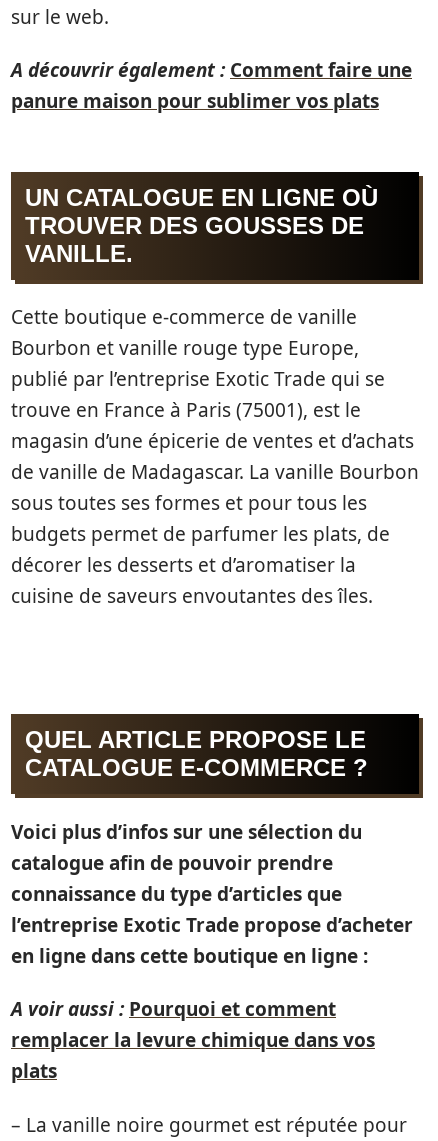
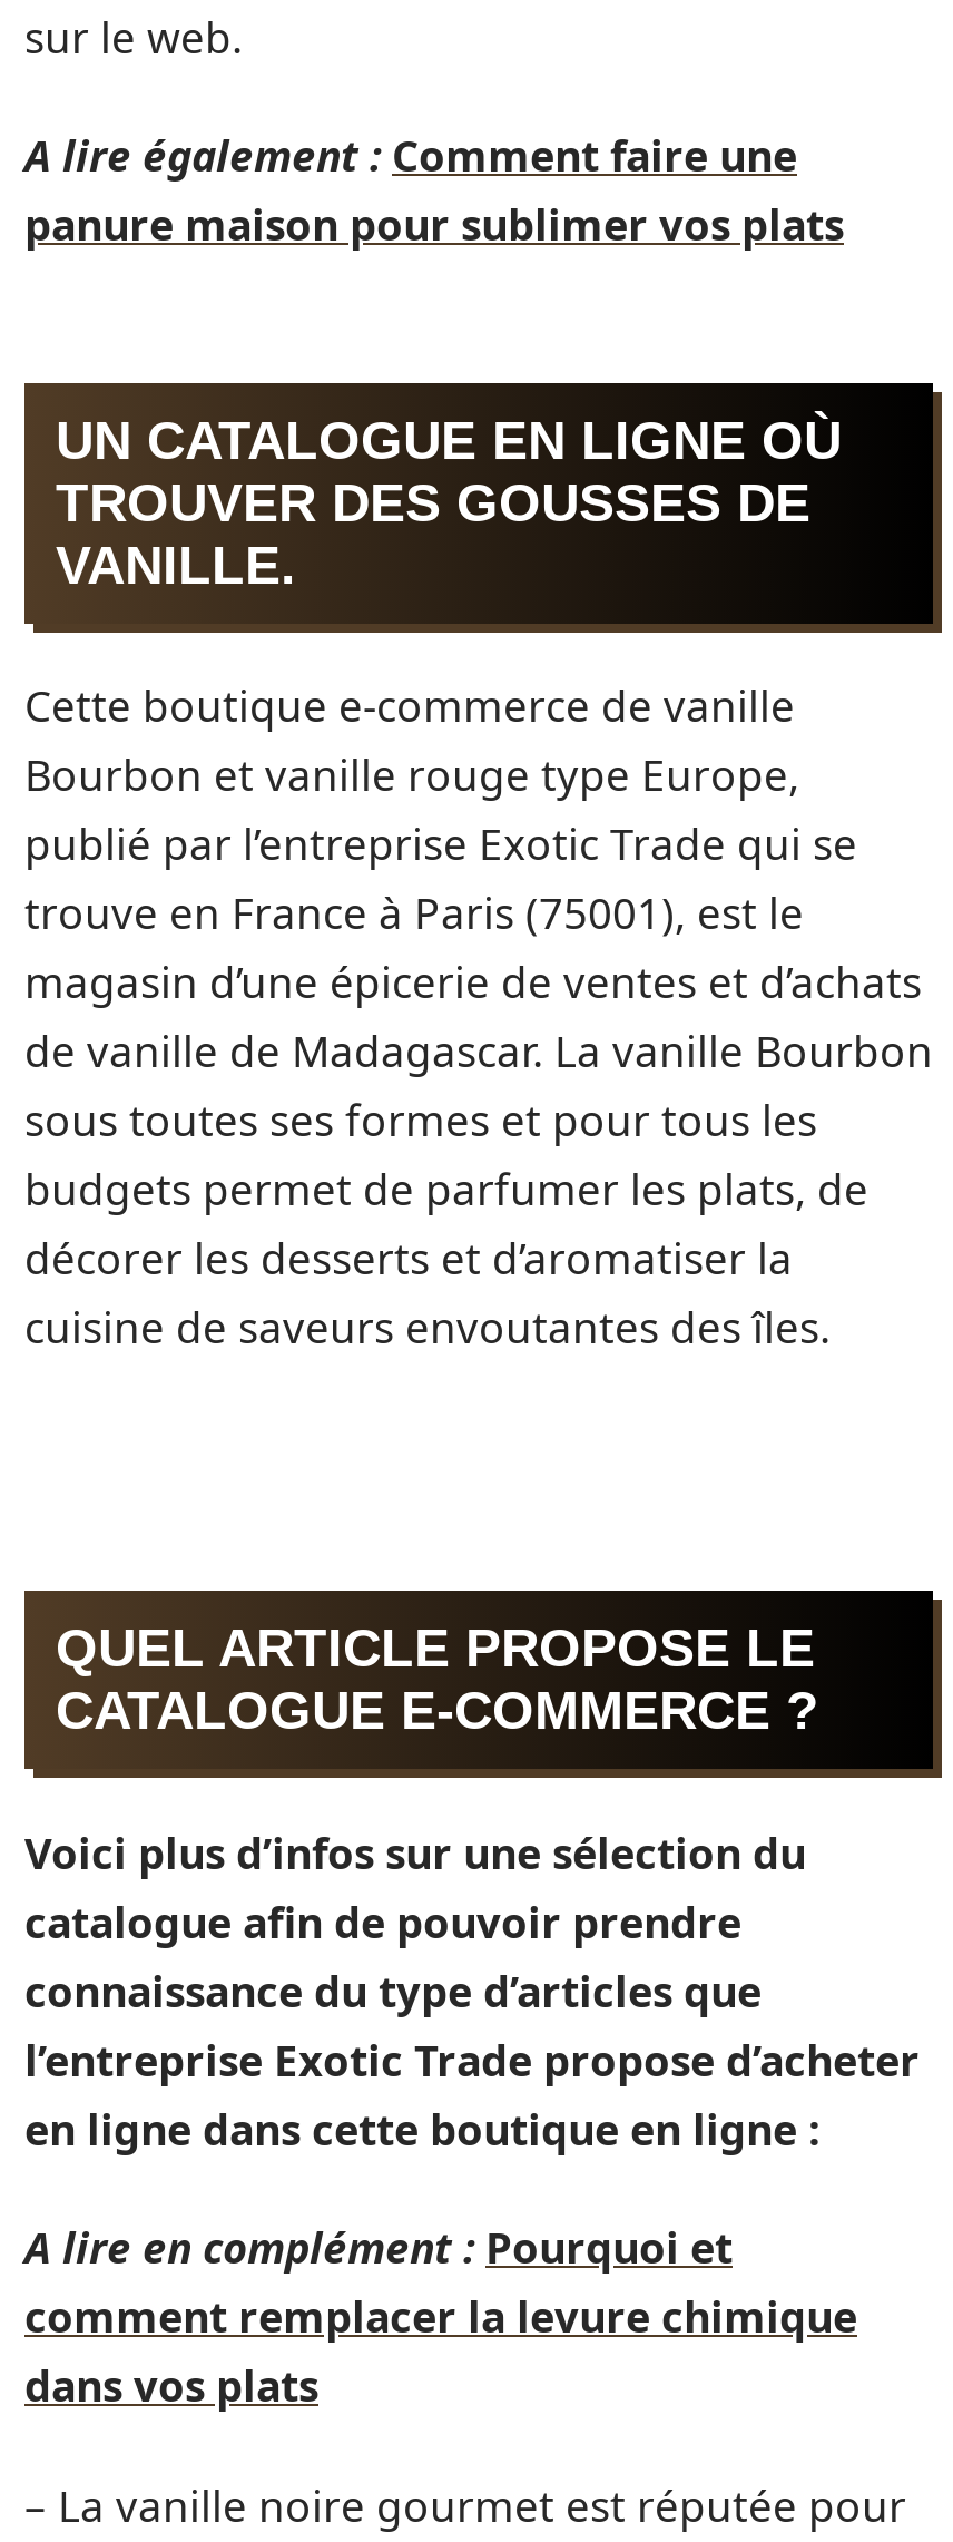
[11,57,412,83] A découvrir également : Comment faire une -> [24,127,797,185] A lire également : Comment faire une
[11,996,375,1084] A voir aussi : Pourquoi et comment | remplacer la levure chimique dans vos | plats -> [24,2219,857,2415] A lire en complément : Pourquoi et | comment remplacer la levure chimique | dans vos plats

